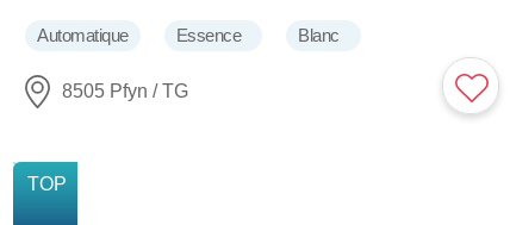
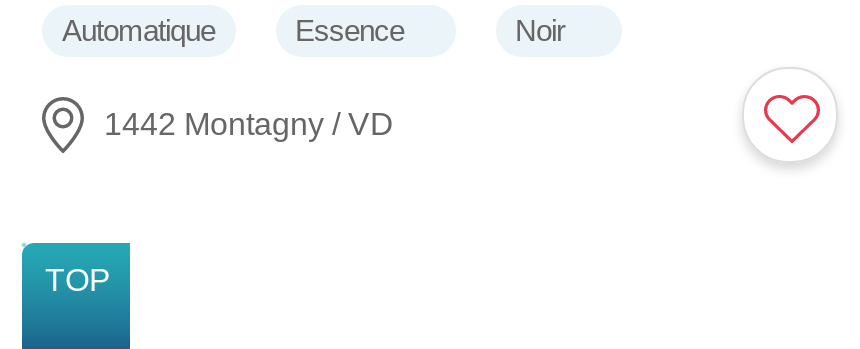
[298,24,339,45] Blanc -> [515,12,565,46] Noir
[62,80,188,101] 8505 Pfyn / TG -> [104,106,394,140] 1442 Montagny / VD

